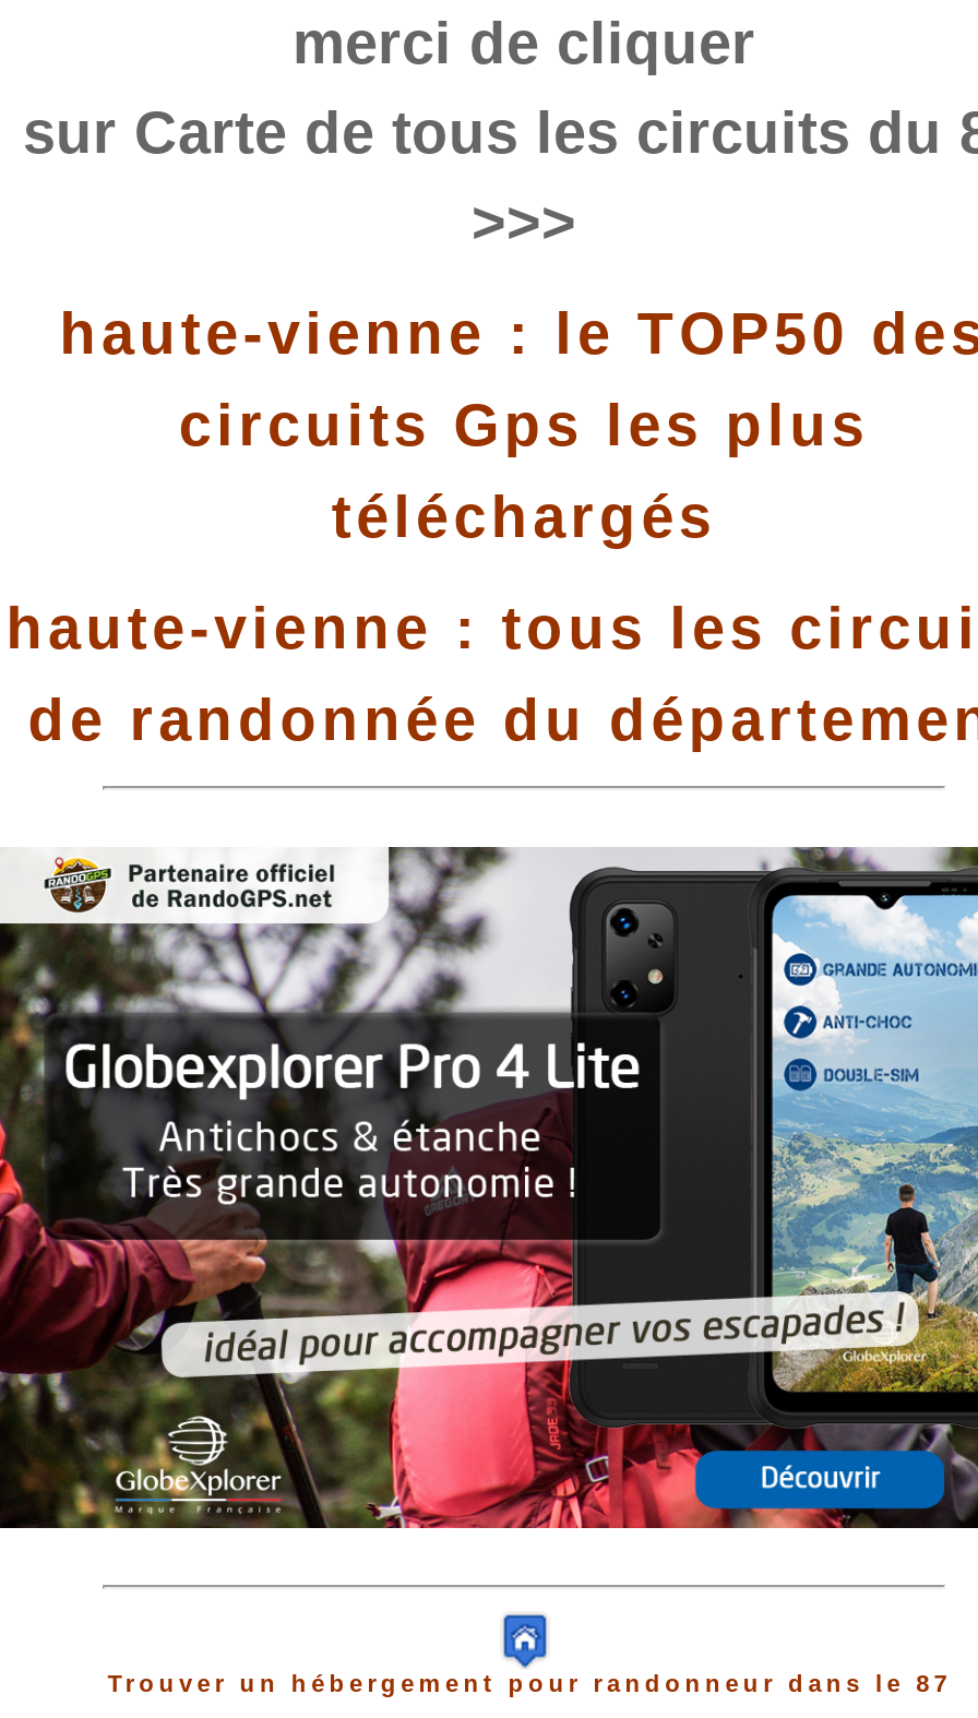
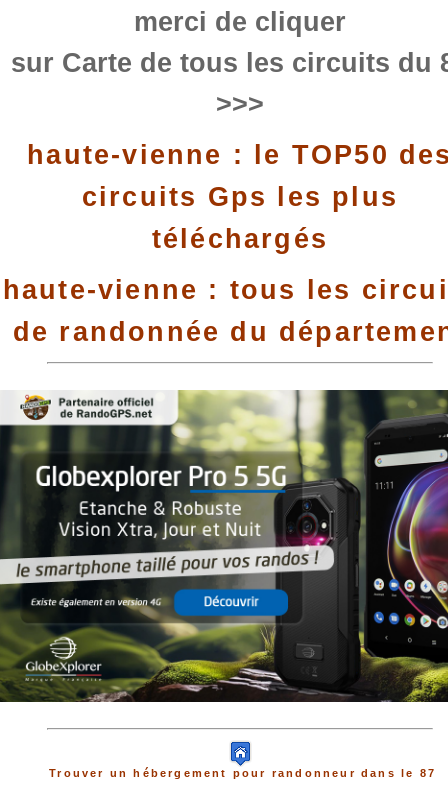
[7,845,971,1530] [image] -> [3,389,445,703] [image]

